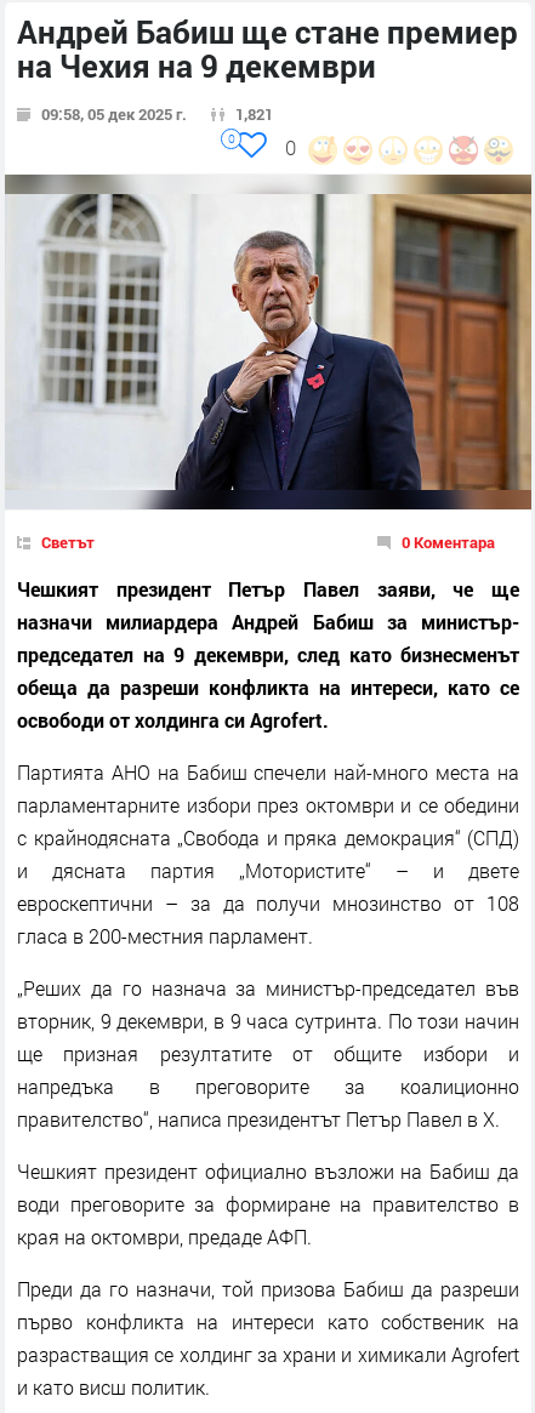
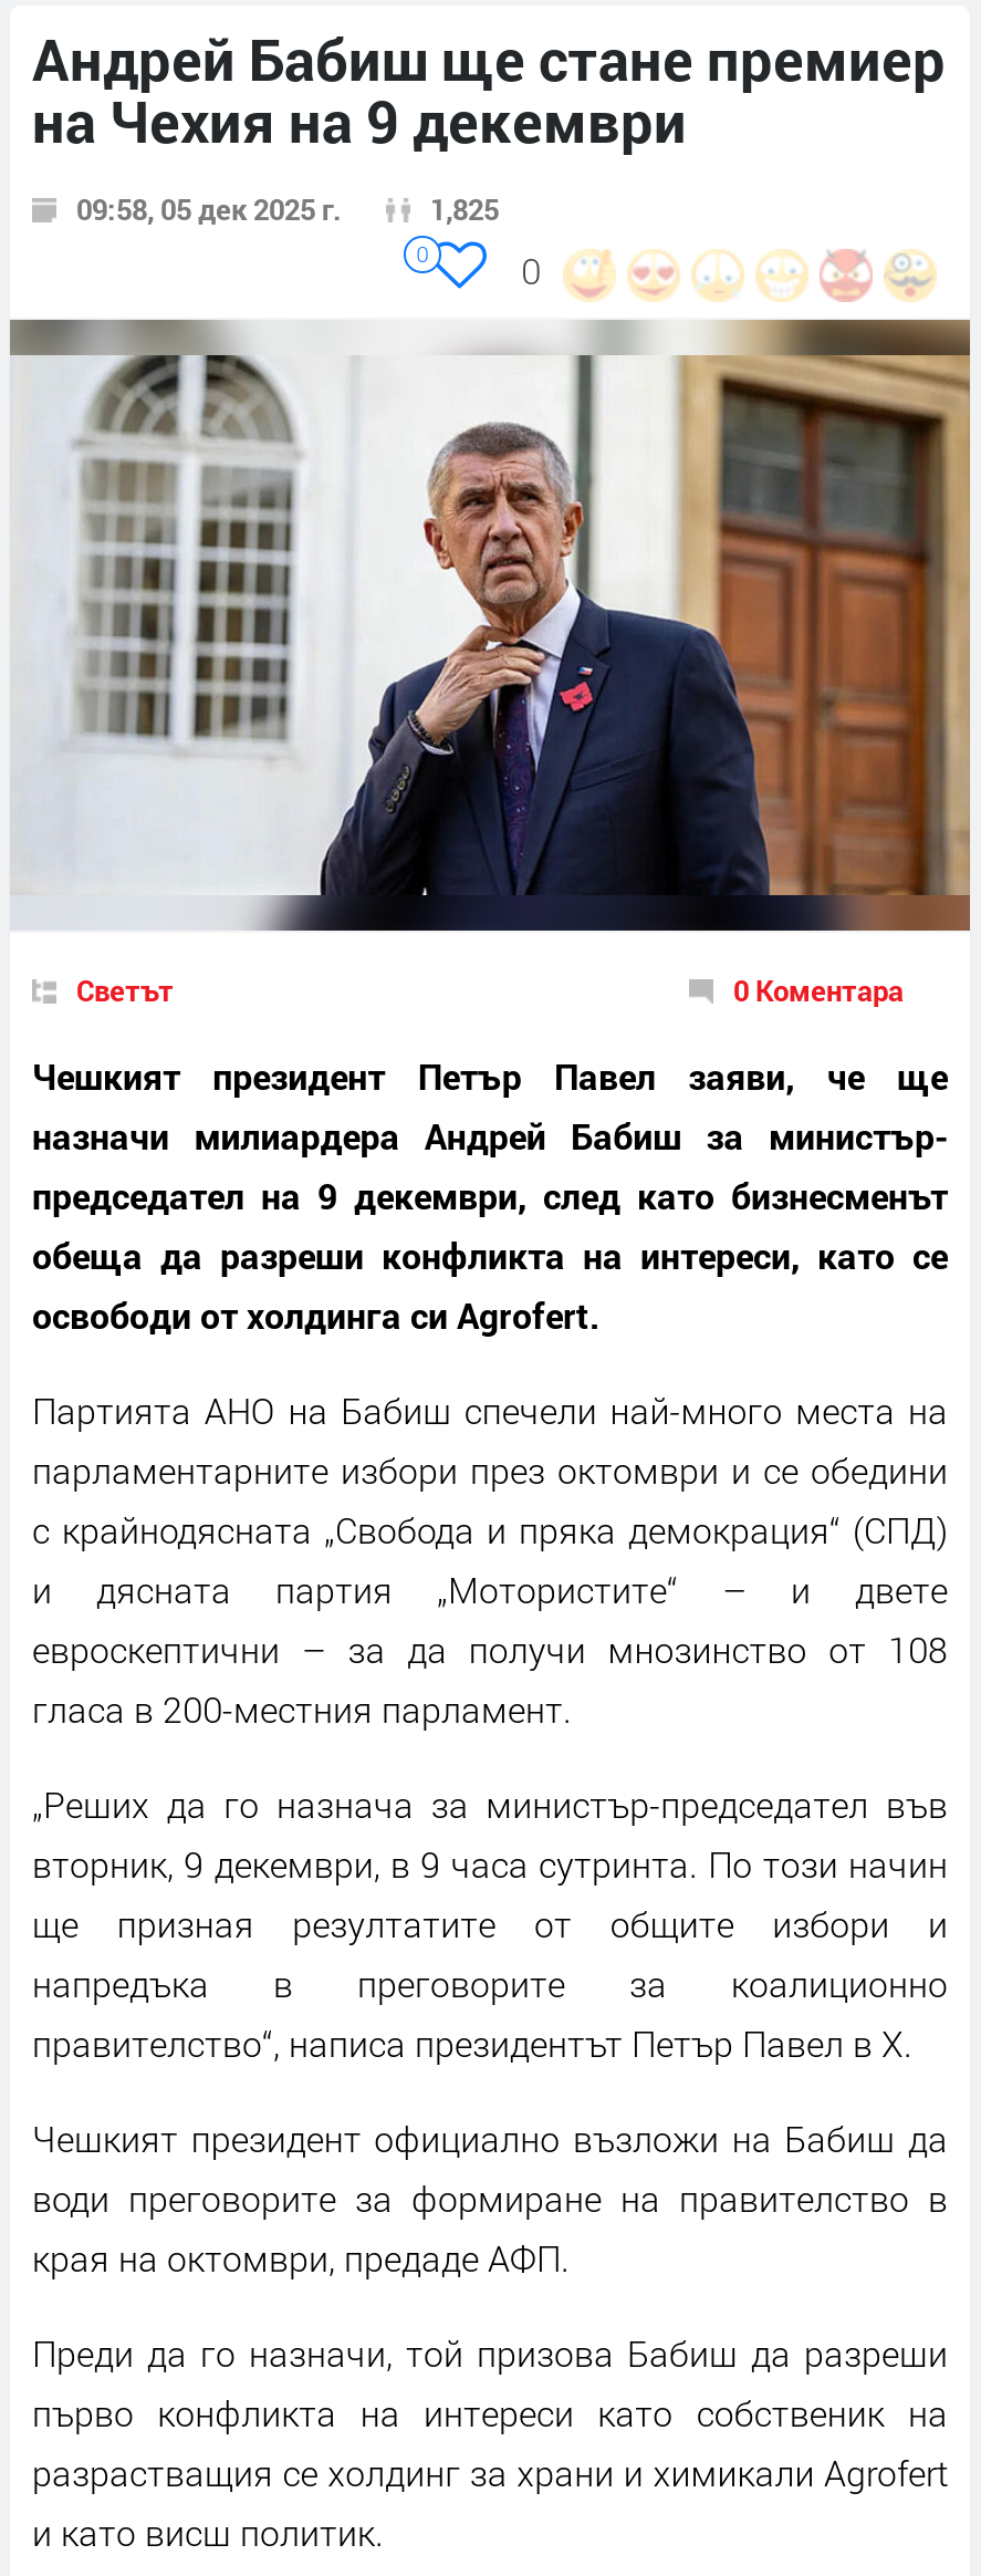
[235,103,273,125] 1,821 -> [430,189,499,229] 1,825

